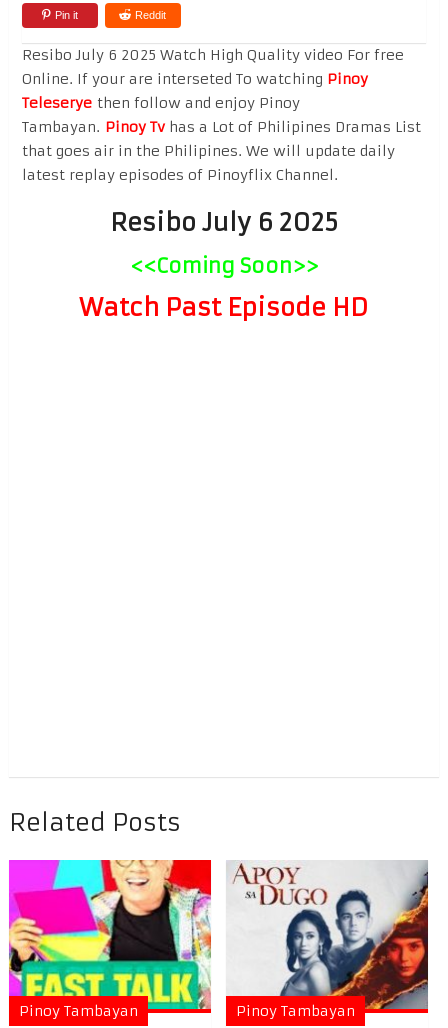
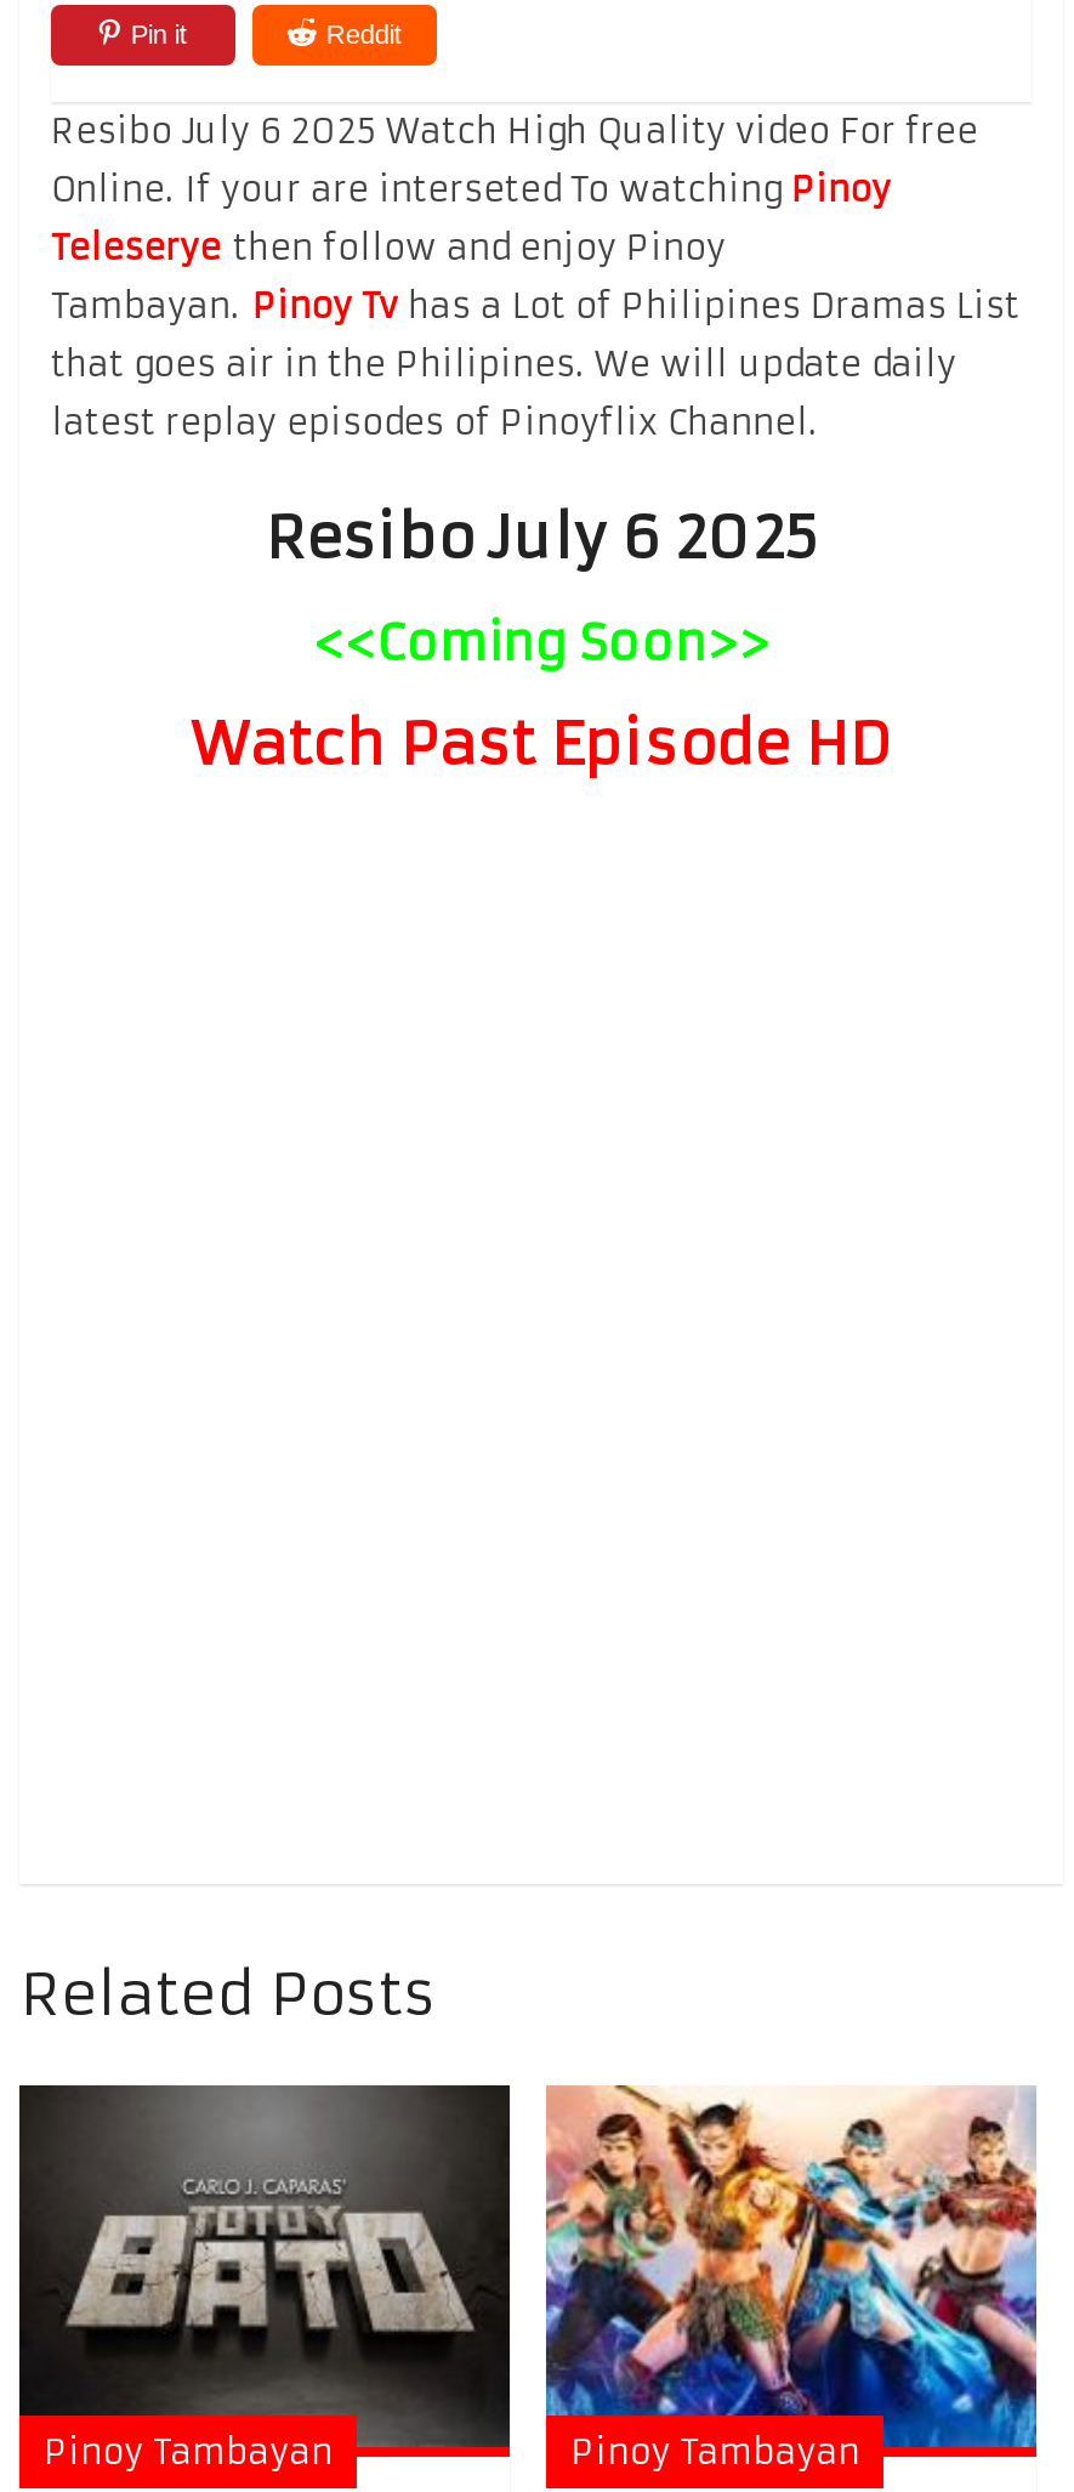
[8,859,212,1010] [image] -> [17,2083,512,2450] [image]
[226,860,429,1010] [image] -> [544,2083,1039,2450] [image]

